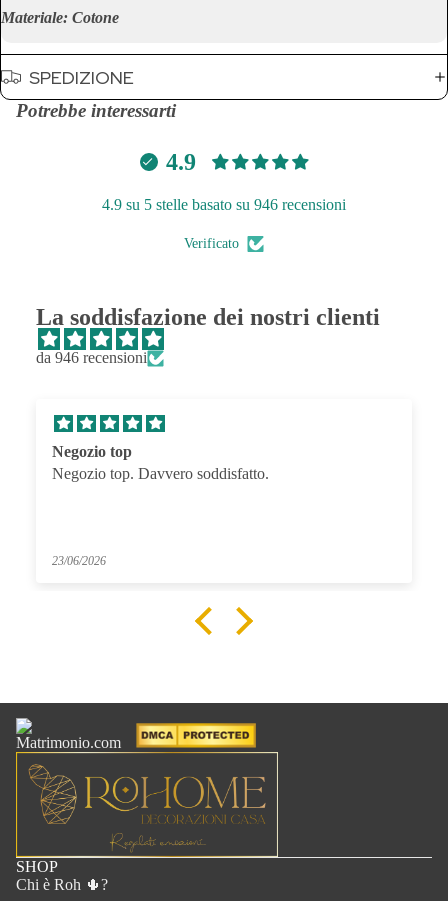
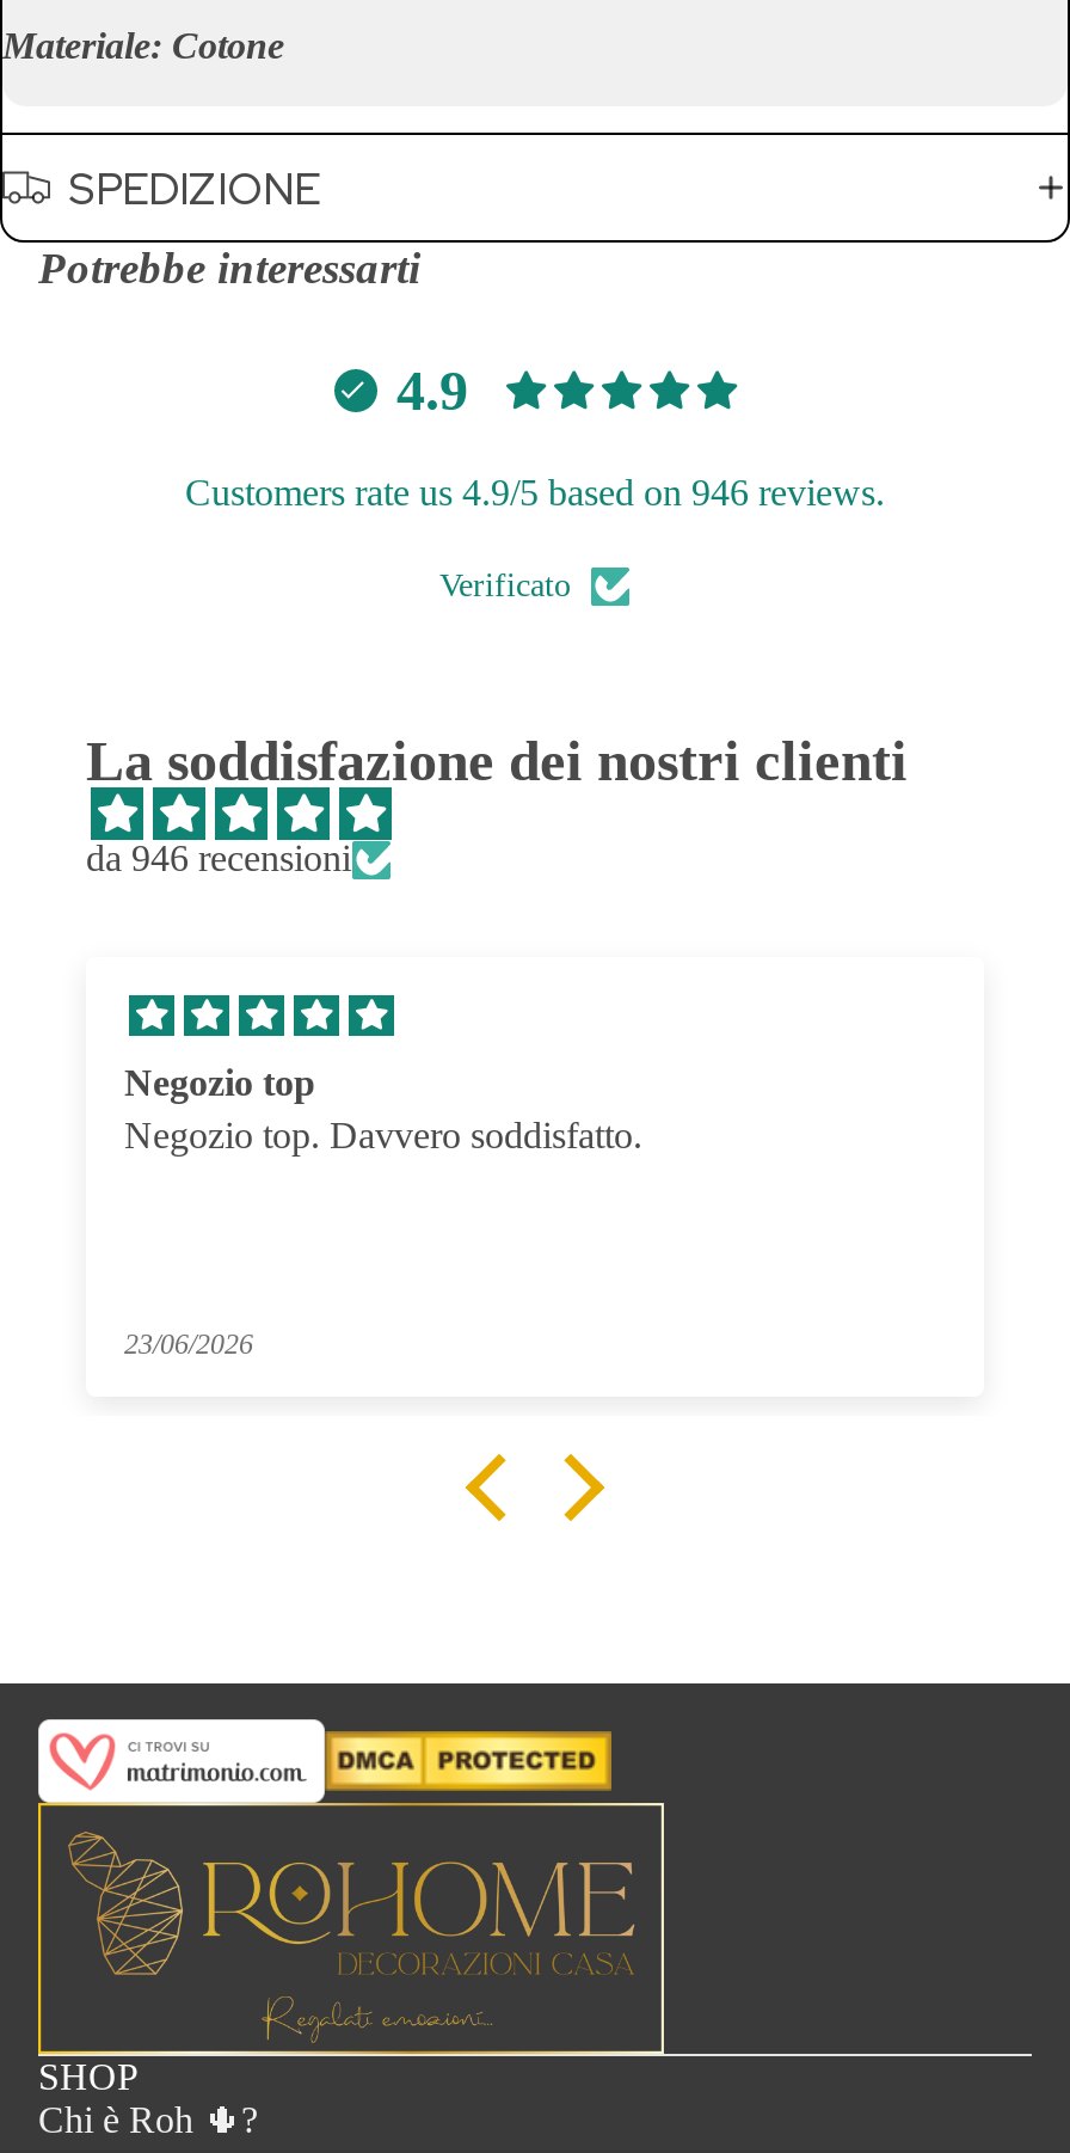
[102,196,346,213] 4.9 su 5 stelle basato su 946 recensioni -> [185,473,885,513] Customers rate us 4.9/5 based on 946 reviews.
[16,718,137,752] [image] -> [36,1717,327,1805] [image]

